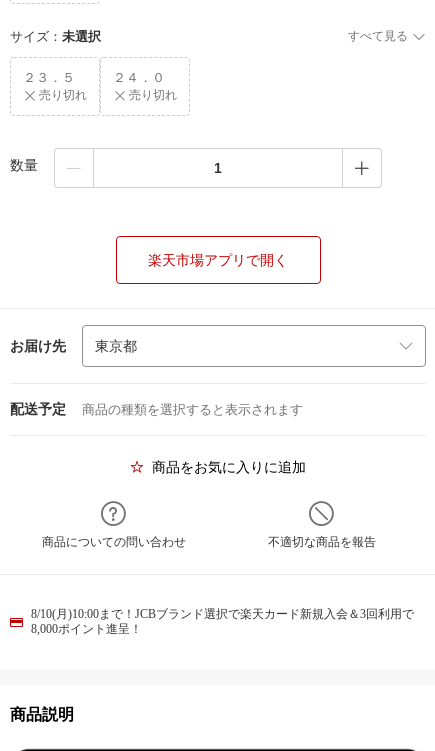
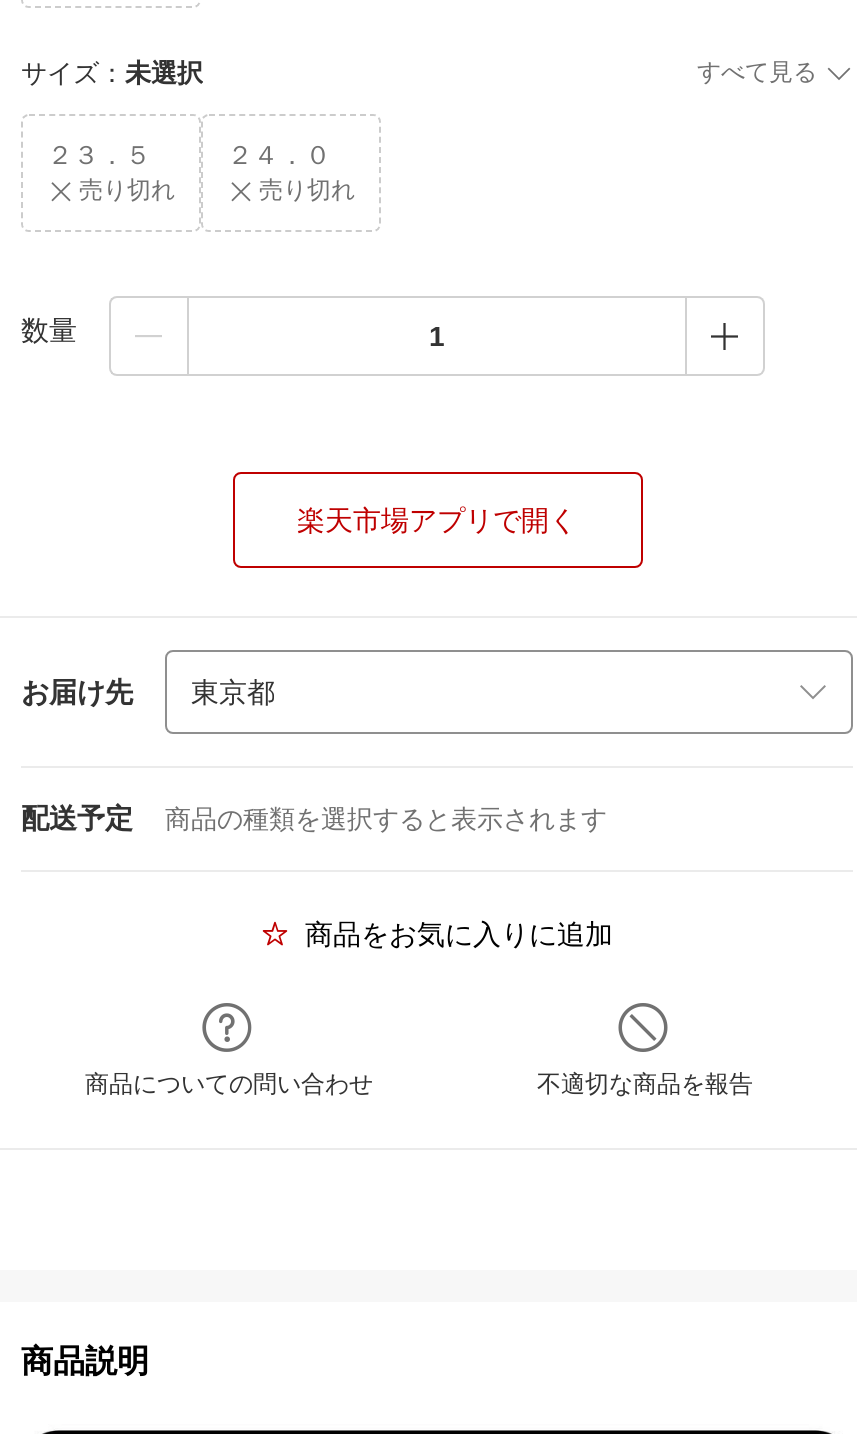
[31,607,414,636] 8/10(月)10:00まで！JCBブランド選択で楽天カード新規入会＆3回利用で | 8,000ポイント進呈！ -> none

